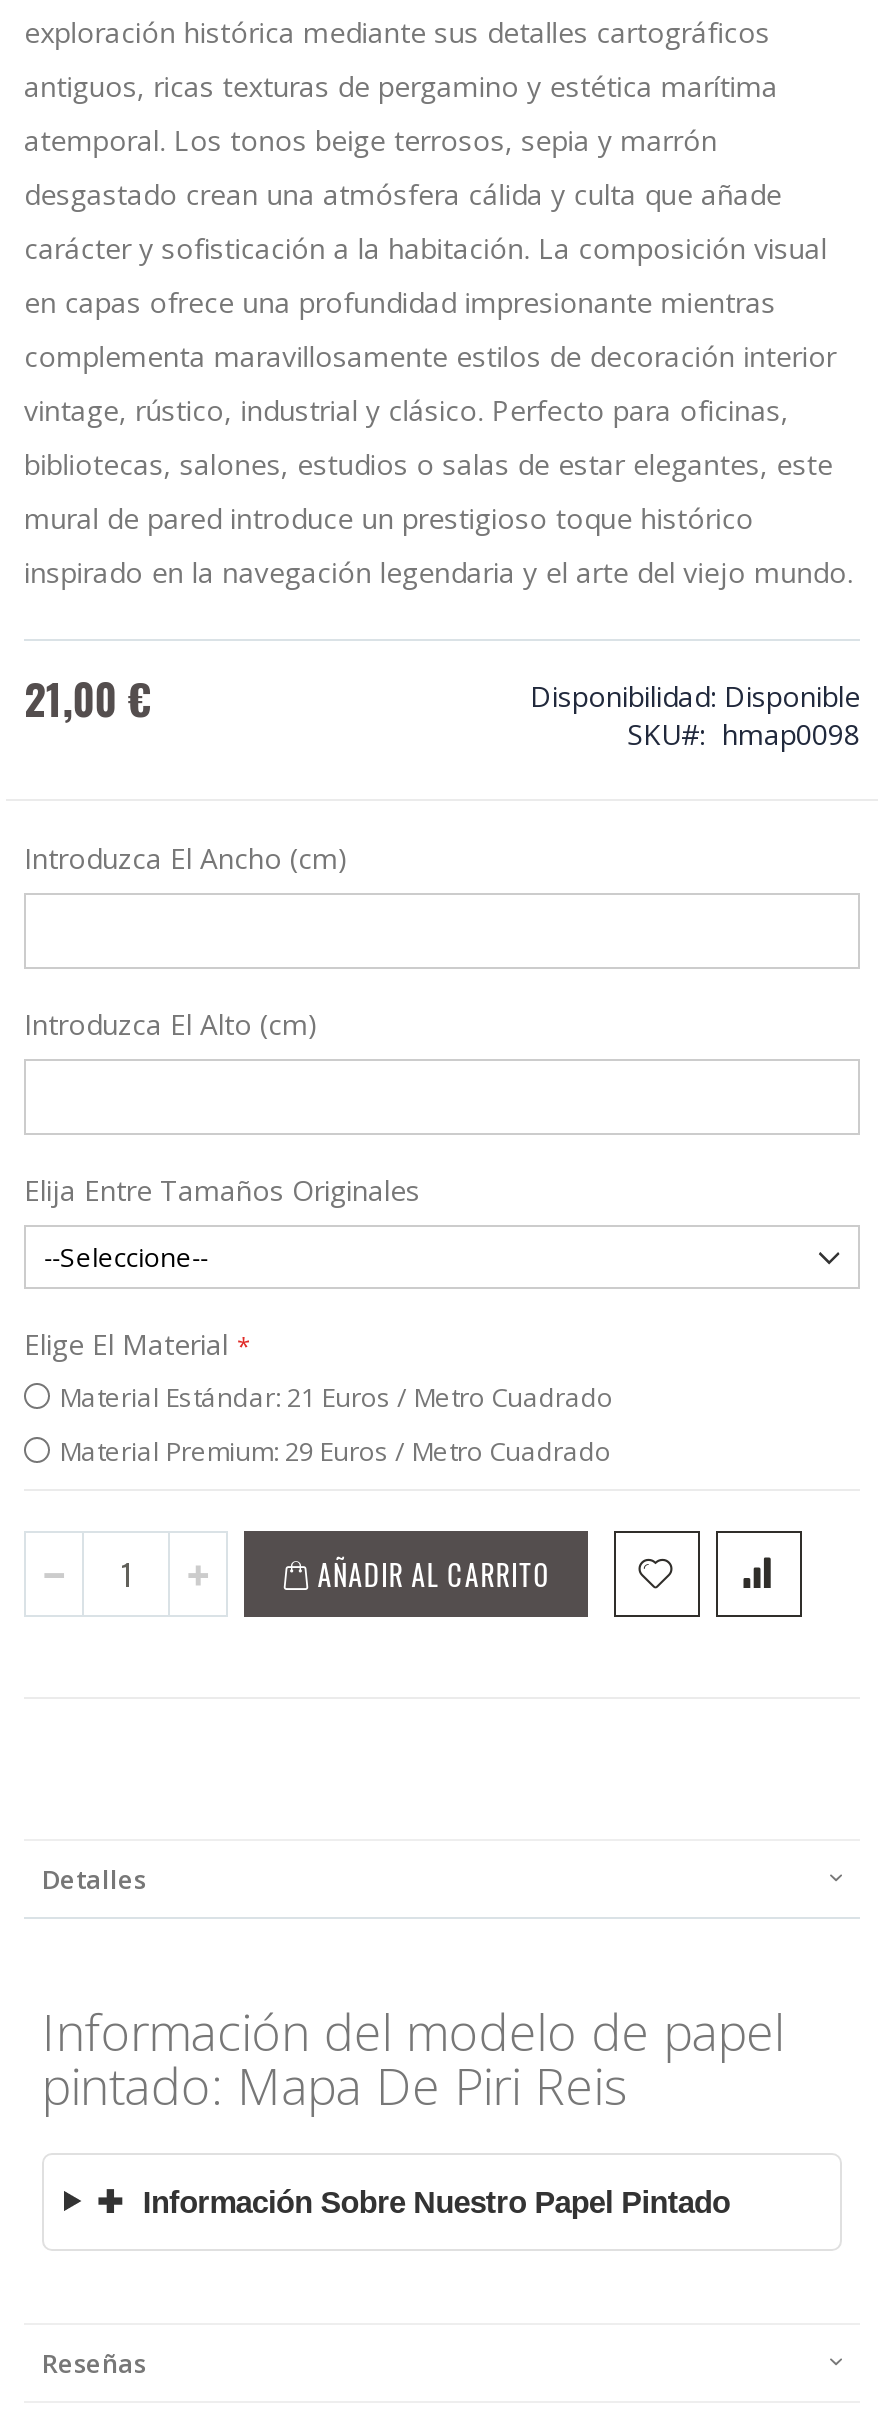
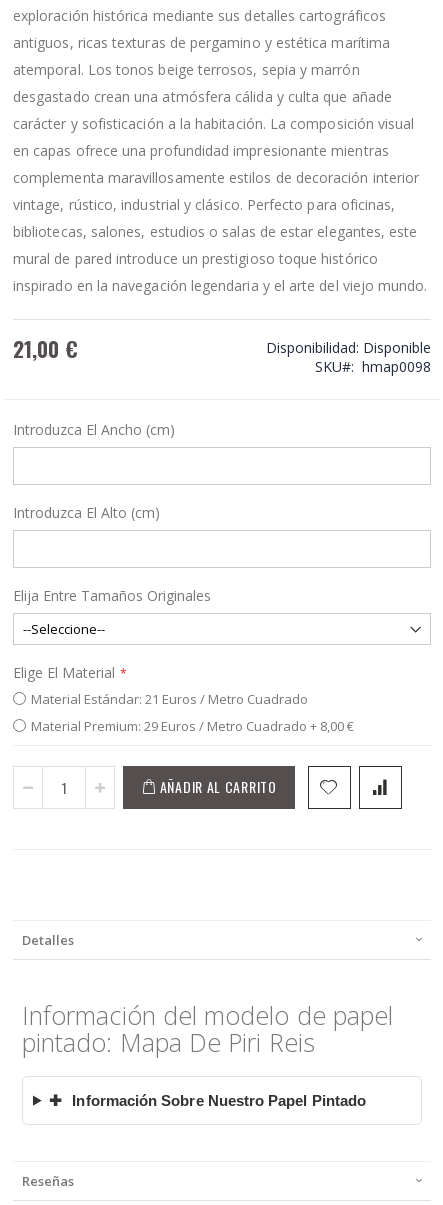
[59,1433,611,1469] Material Premium: 29 Euros / Metro Cuadrado -> [30,717,353,735] Material Premium: 29 Euros / Metro Cuadrado + 8,00 €

